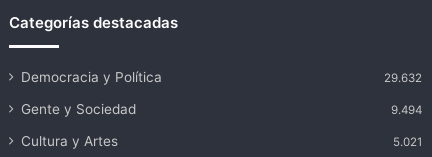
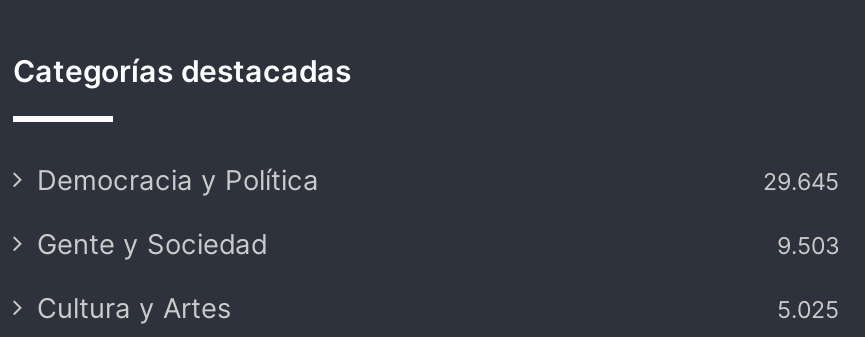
[384,71,422,85] 29.632 -> [763,168,839,196] 29.645
[391,103,422,117] 9.494 -> [777,232,839,260] 9.503
[393,135,422,149] 5.021 -> [777,296,839,324] 5.025

